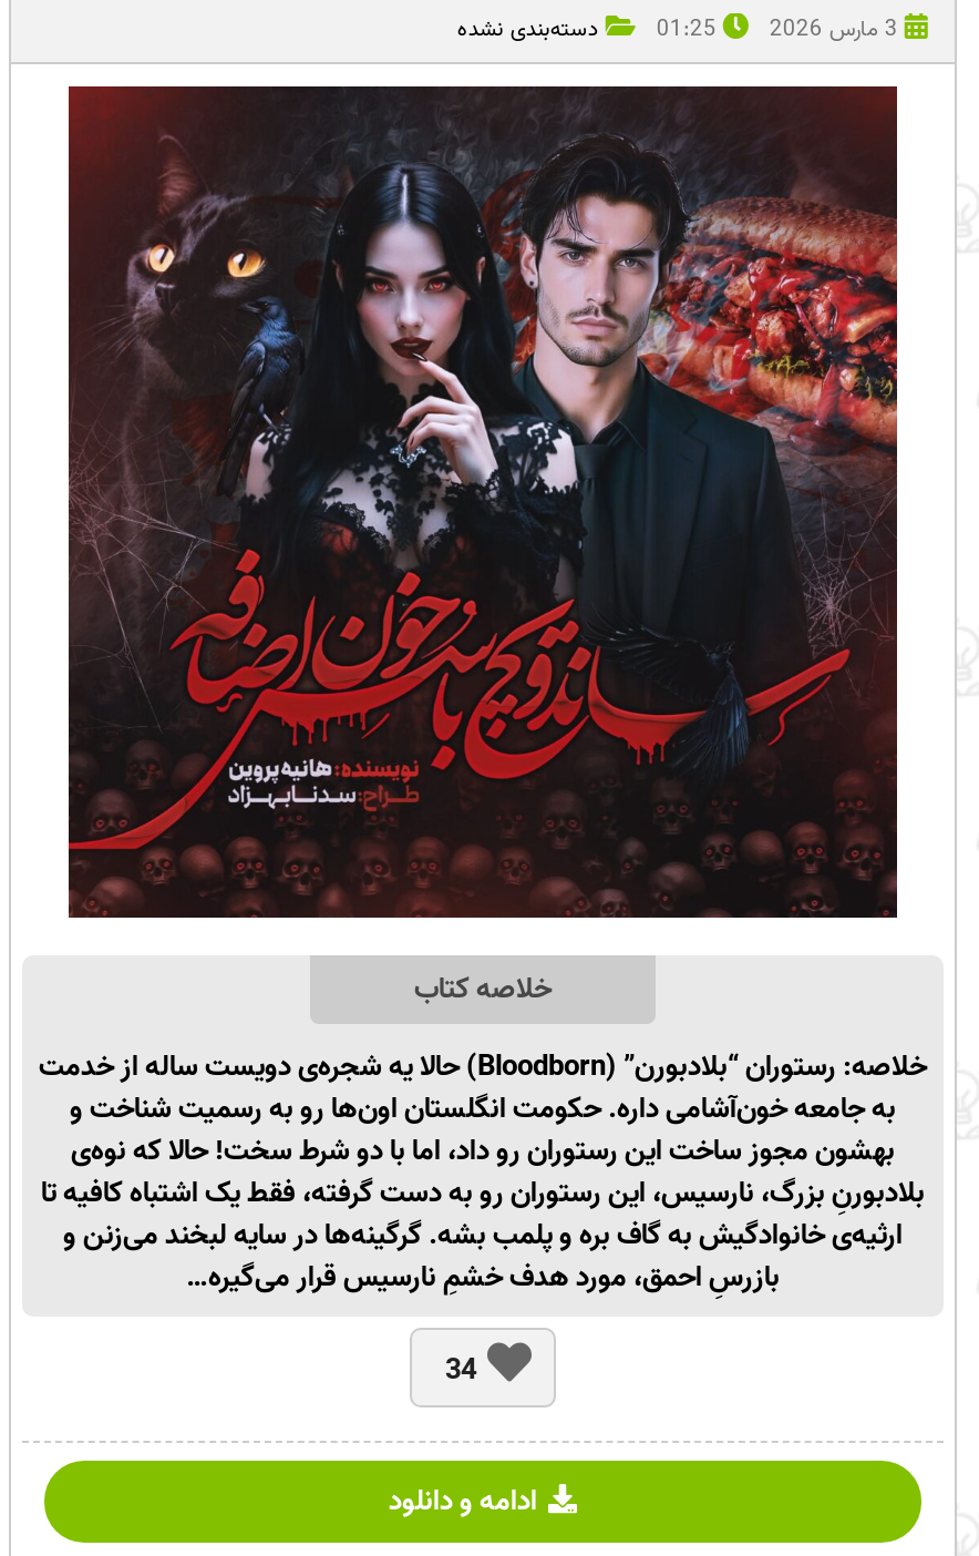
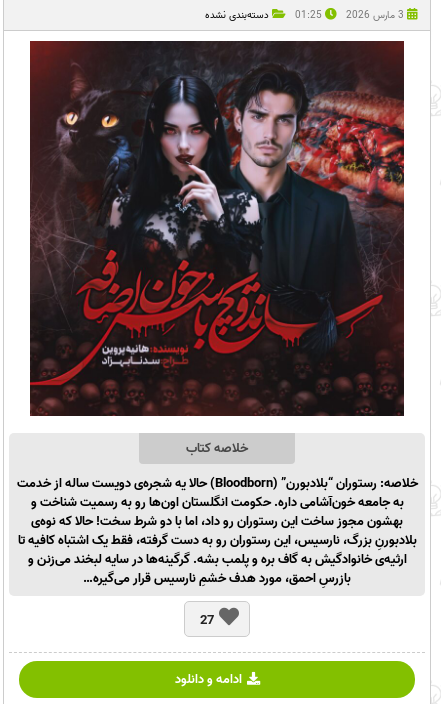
[445,1347,476,1394] 34 -> [200,610,214,631] 27

